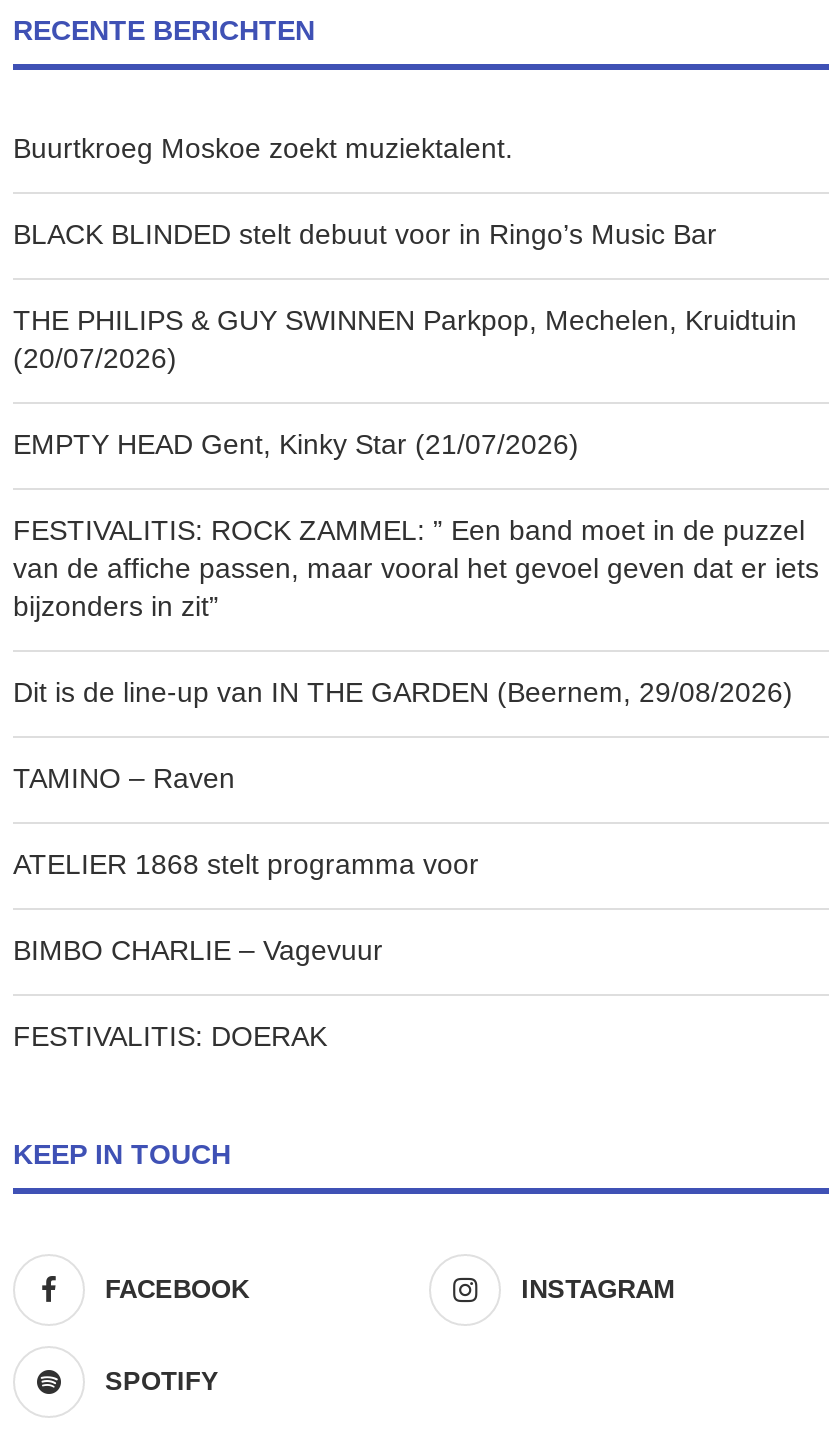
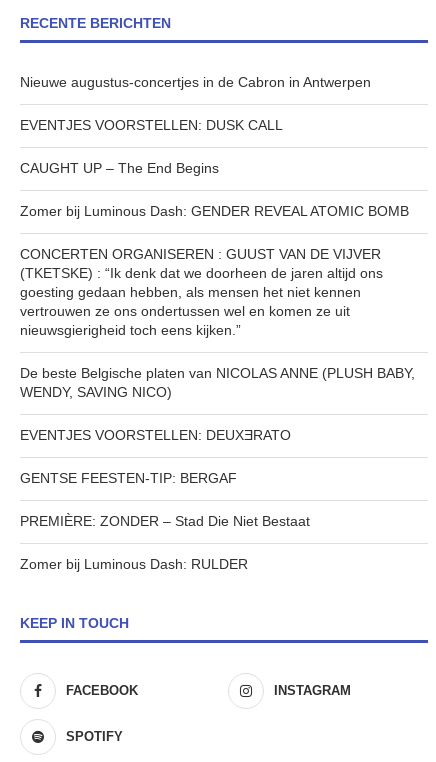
[13,133,513,165] Buurtkroeg Moskoe zoekt muziektalent. -> [20,74,371,90] Nieuwe augustus-concertjes in de Cabron in Antwerpen
[13,219,717,251] BLACK BLINDED stelt debuut voor in Ringo’s Music Bar -> [20,117,283,133] EVENTJES VOORSTELLEN: DUSK CALL
[13,305,797,375] THE PHILIPS & GUY SWINNEN Parkpop, Mechelen, Kruidtuin | (20/07/2026) -> [20,160,219,176] CAUGHT UP – The End Begins
[13,429,579,461] EMPTY HEAD Gent, Kinky Star (21/07/2026) -> [20,203,409,219] Zomer bij Luminous Dash: GENDER REVEAL ATOMIC BOMB
[13,515,819,623] FESTIVALITIS: ROCK ZAMMEL: ” Een band moet in de puzzel | van de affiche passen, maar vooral het gevoel geven dat er iets | bijzonders in zit” -> [20,246,383,338] CONCERTEN ORGANISEREN : GUUST VAN DE VIJVER | (TKETSKE) : “Ik denk dat we doorheen de jaren altijd ons | goesting gedaan hebben, als mensen het niet kennen | vertrouwen ze ons ondertussen wel en komen ze uit | nieuwsgierigheid toch eens kijken.”
[13,677,793,709] Dit is de line-up van IN THE GARDEN (Beernem, 29/08/2026) -> [20,365,415,400] De beste Belgische platen van NICOLAS ANNE (PLUSH BABY, | WENDY, SAVING NICO)
[13,763,235,795] TAMINO – Raven -> [20,427,291,443] EVENTJES VOORSTELLEN: DEUXƎRATO
[13,849,479,881] ATELIER 1868 stelt programma voor -> [20,470,237,486] GENTSE FEESTEN-TIP: BERGAF
[13,935,383,967] BIMBO CHARLIE – Vagevuur -> [20,513,310,529] PREMIÈRE: ZONDER – Stad Die Niet Bestaat
[13,1021,327,1053] FESTIVALITIS: DOERAK -> [20,556,248,572] Zomer bij Luminous Dash: RULDER

